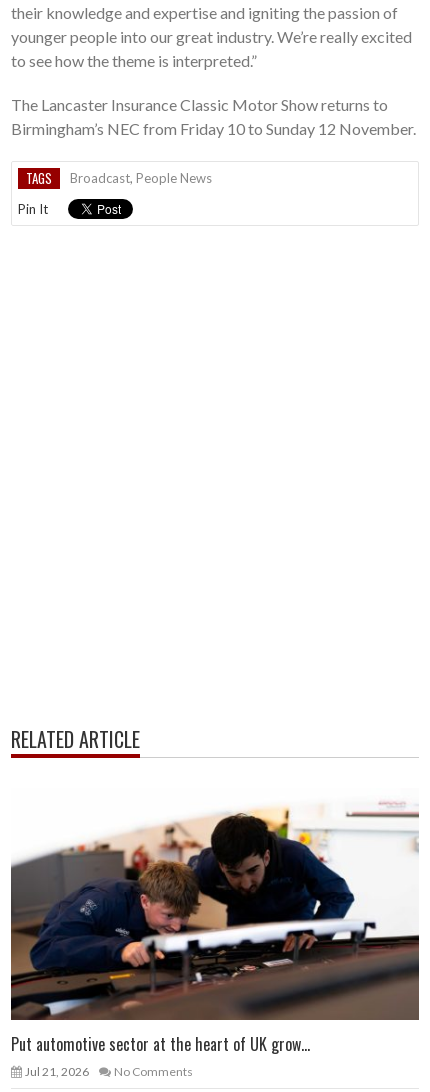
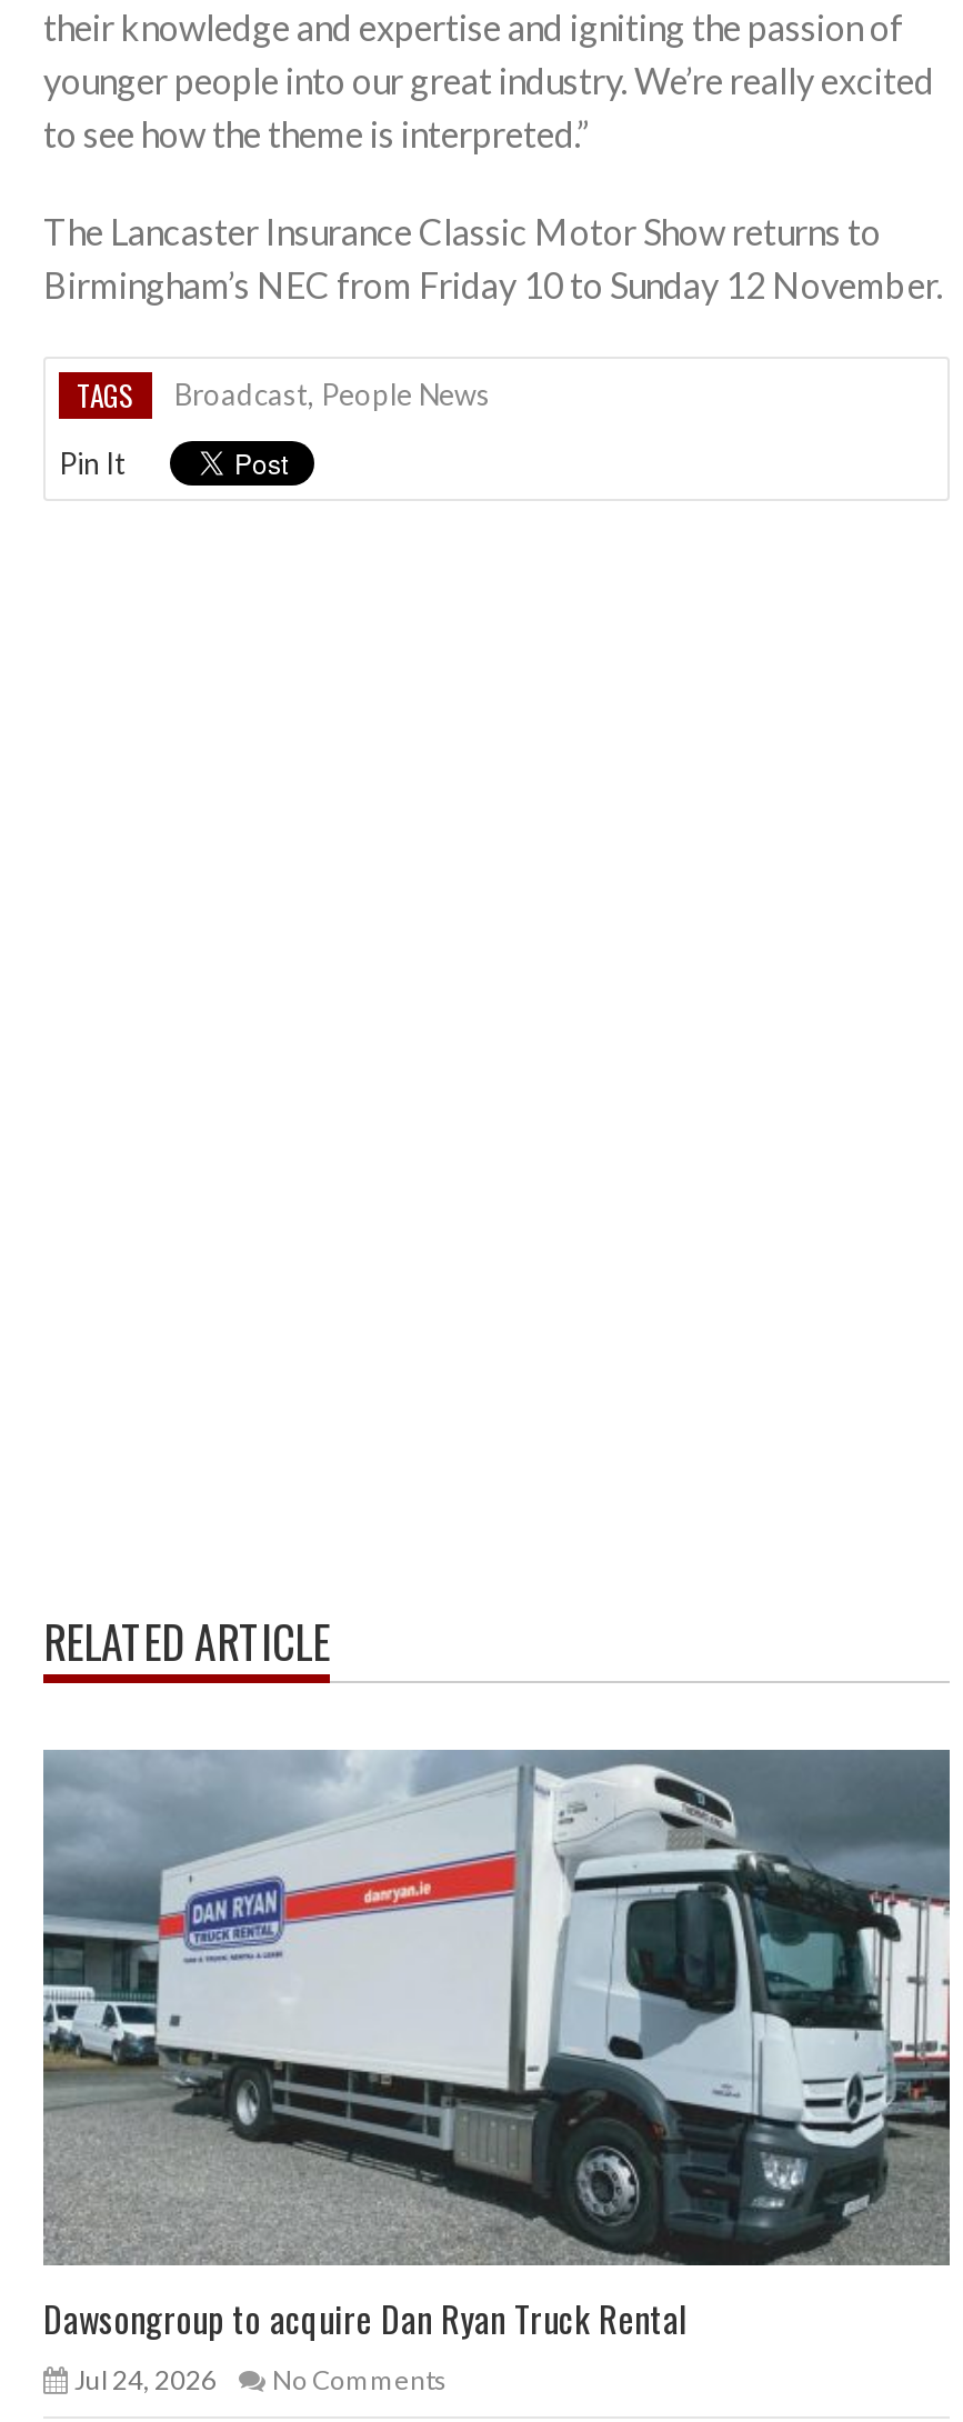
[11,788,419,1079] [image] | Put automotive sector at the heart of UK grow... | Jul 21, 2026 -> [41,1747,952,2397] [image] | Dawsongroup to acquire Dan Ryan Truck Rental | Jul 24, 2026

